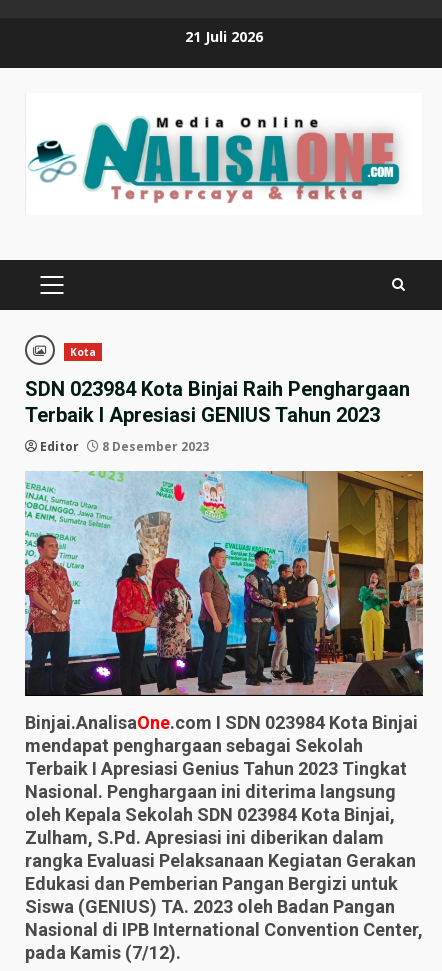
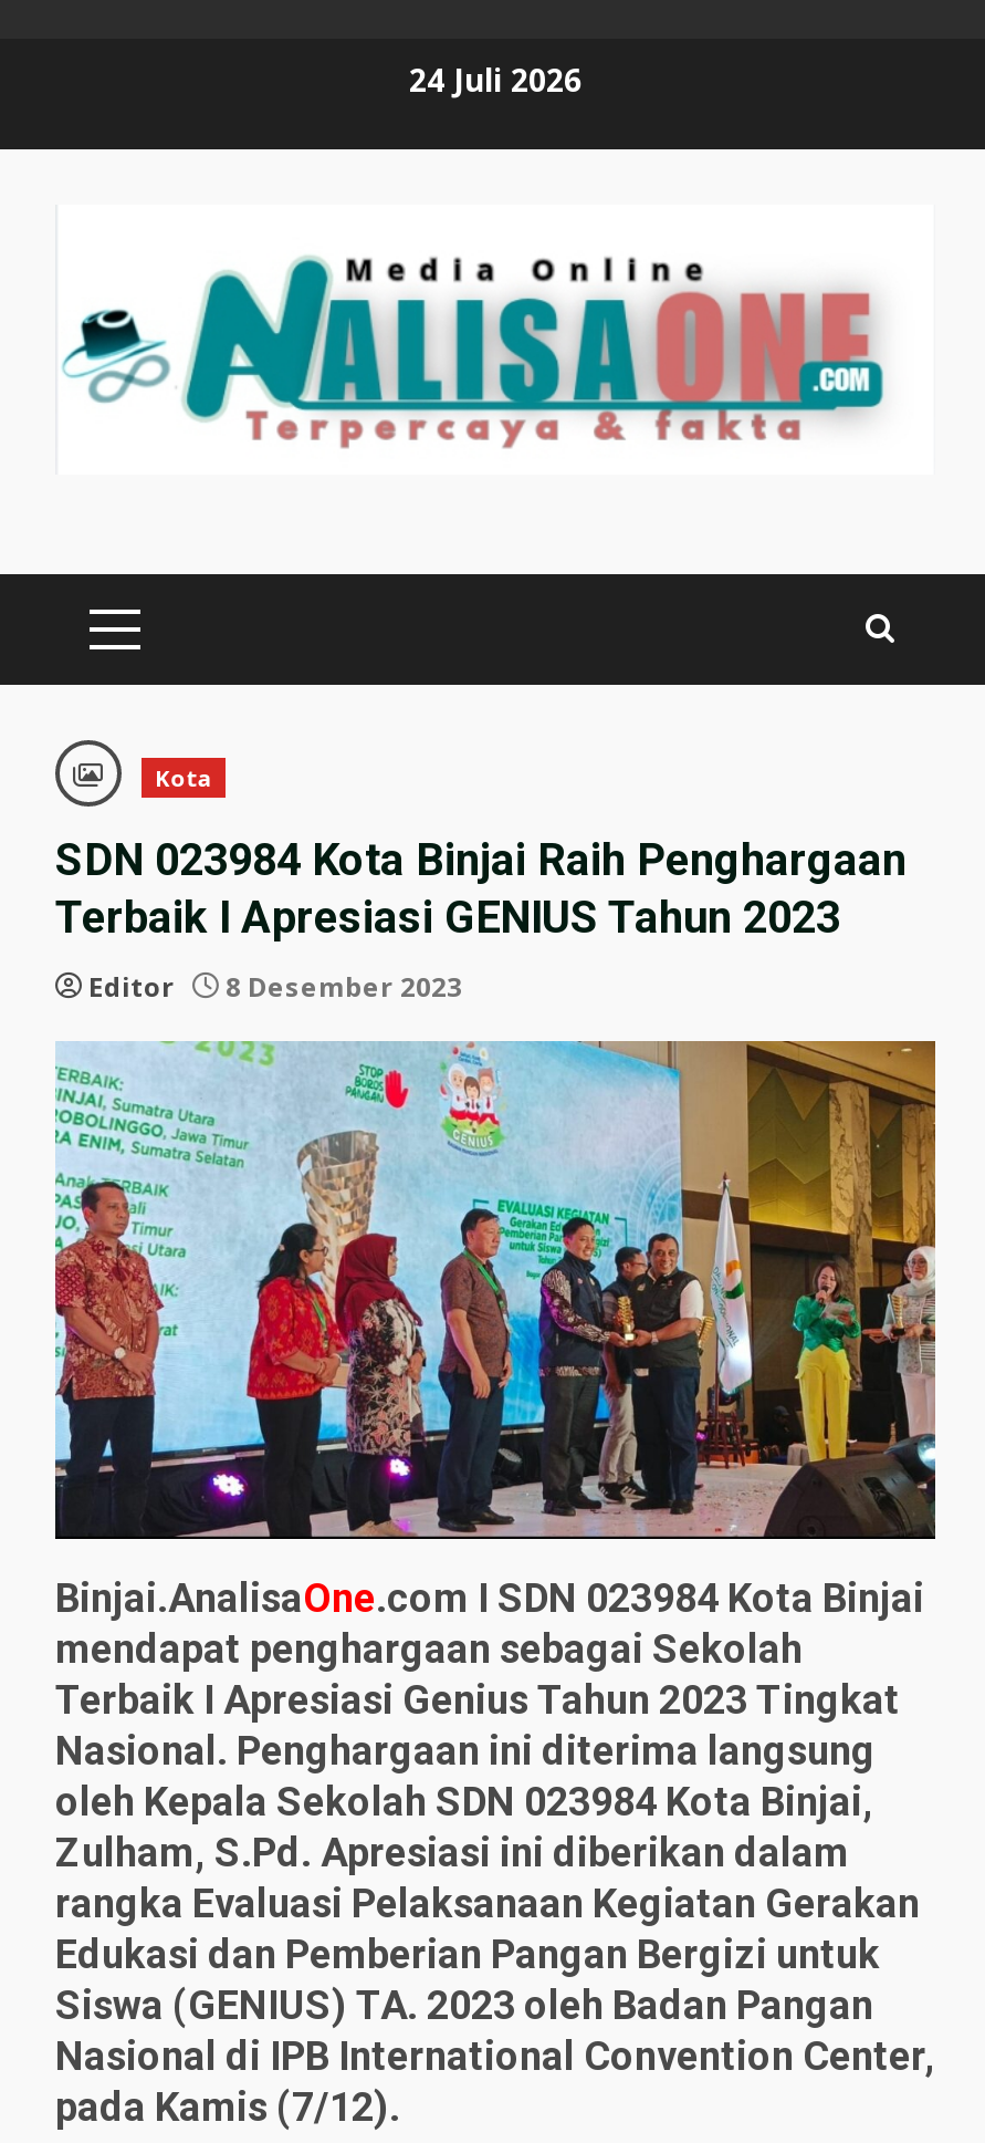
[185,26,263,45] 21 Juli 2026 -> [409,58,581,100] 24 Juli 2026

